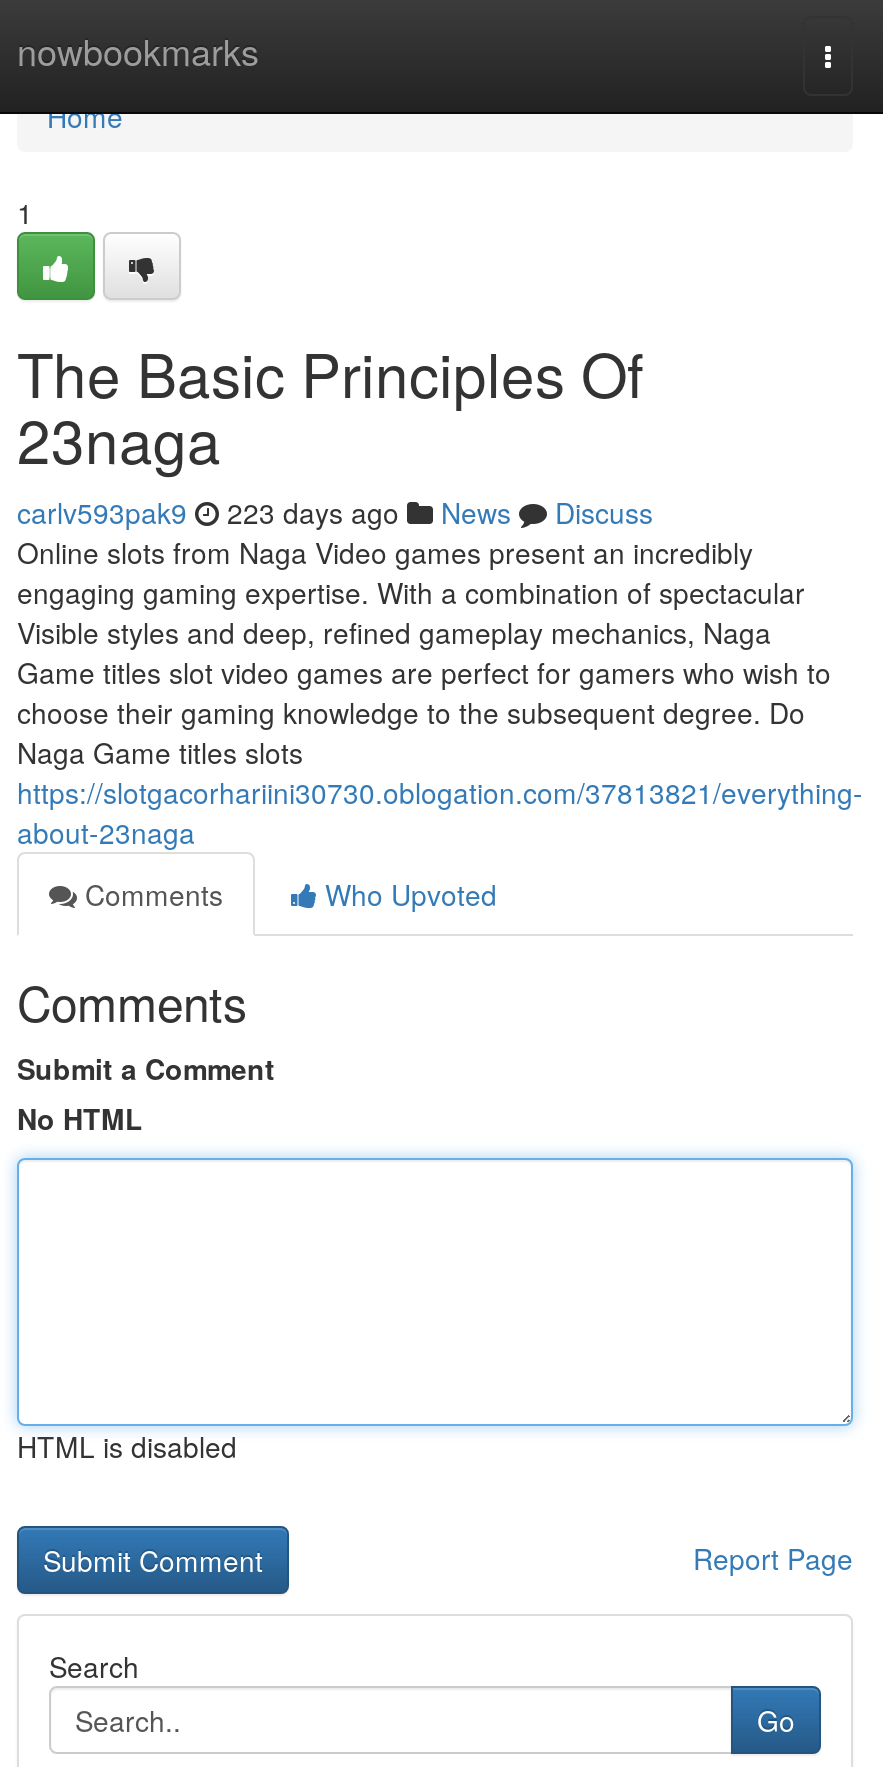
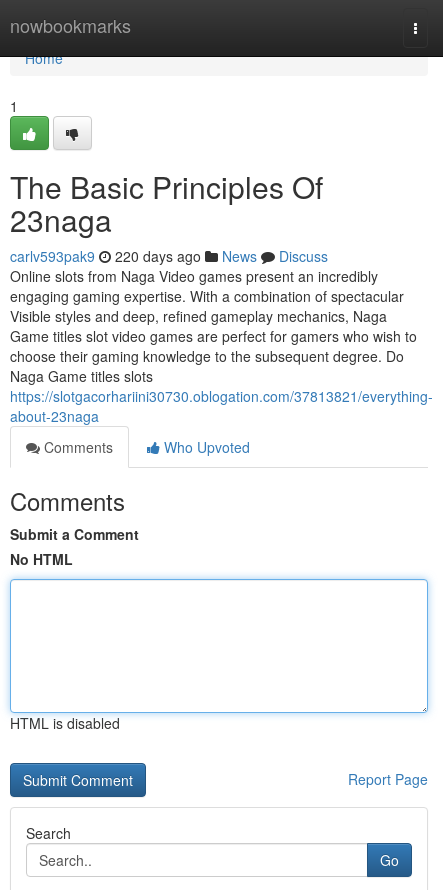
[17,492,653,532] carlv593pak9 223 days ago News Discuss -> [10,246,328,266] carlv593pak9 220 days ago News Discuss

